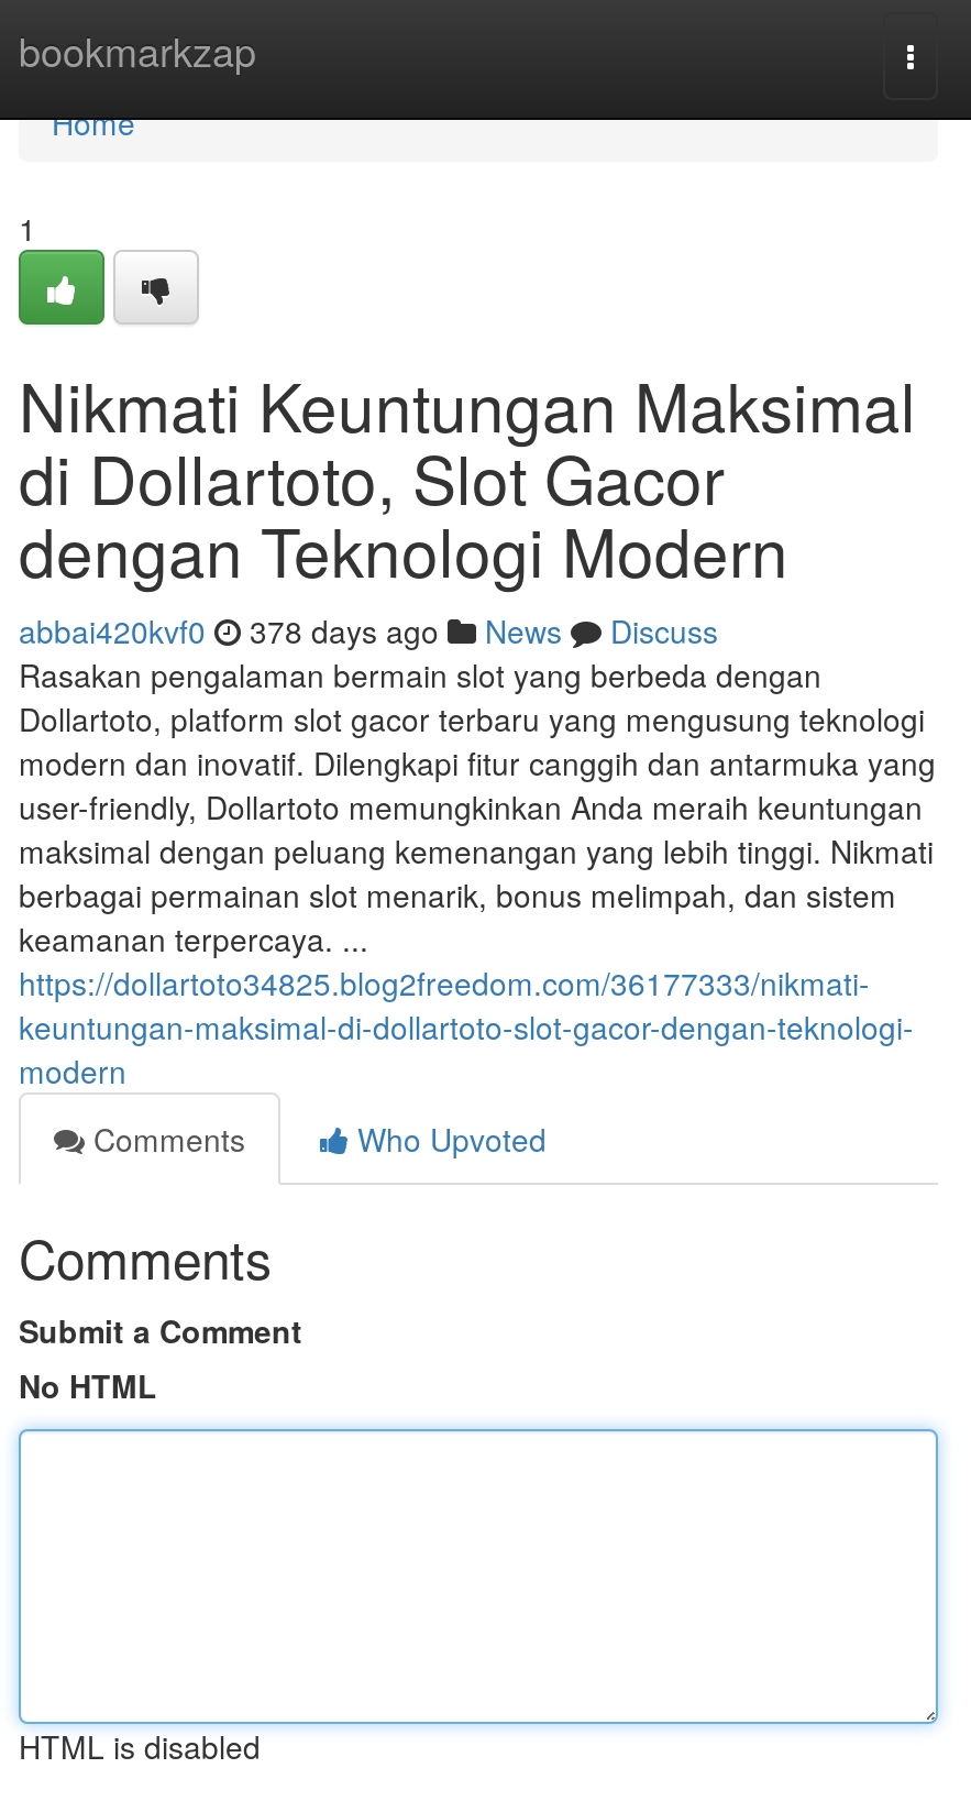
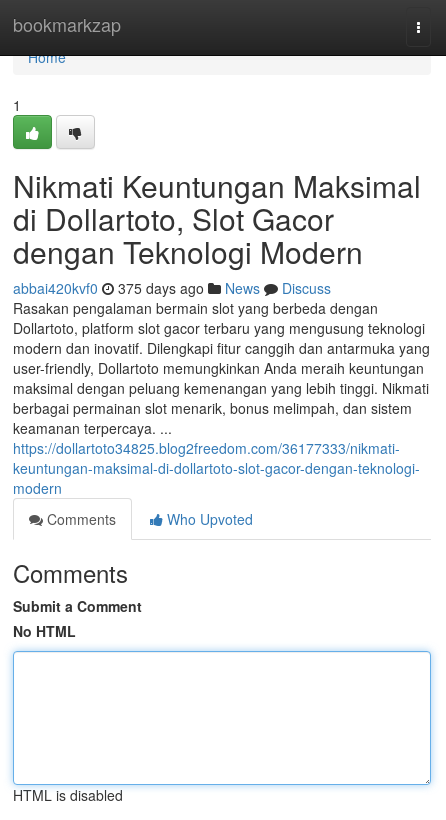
[19,608,718,652] abbai420kvf0 378 days ago News Discuss -> [13,278,331,298] abbai420kvf0 375 days ago News Discuss

